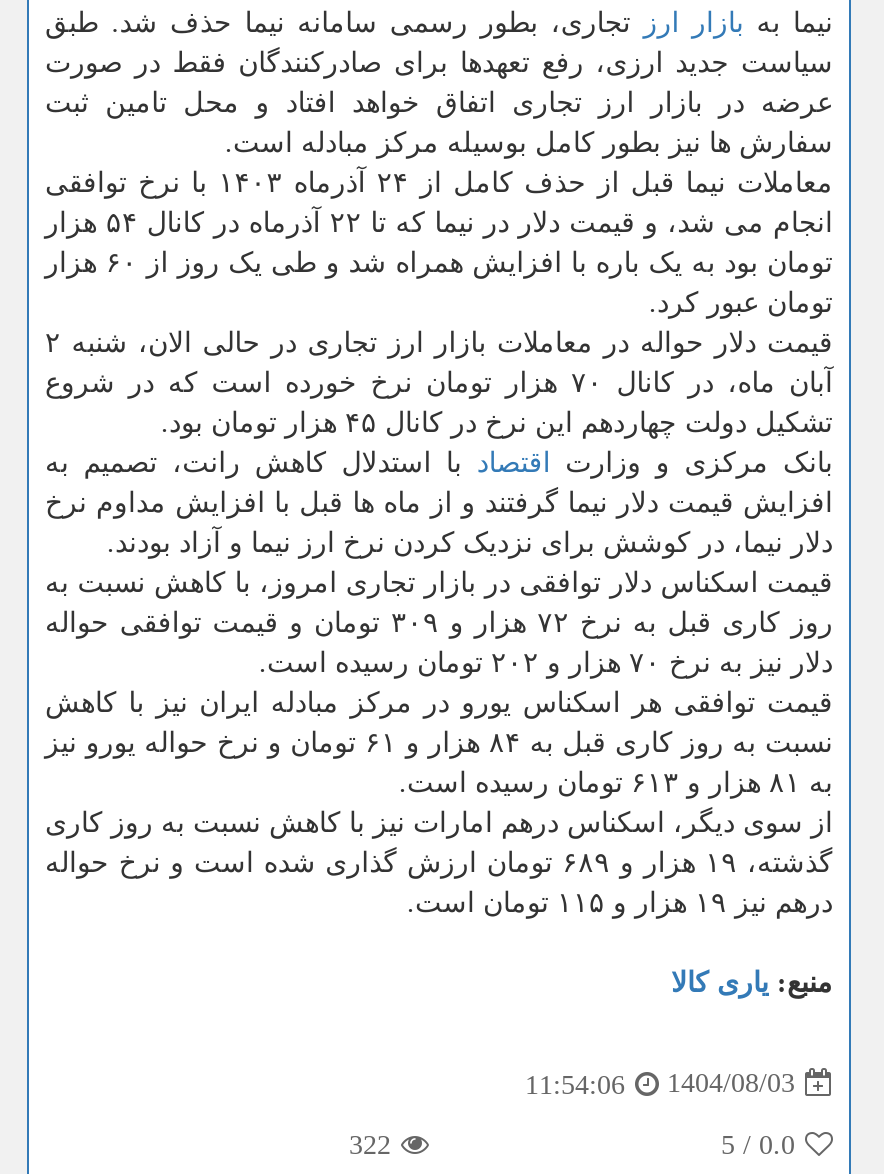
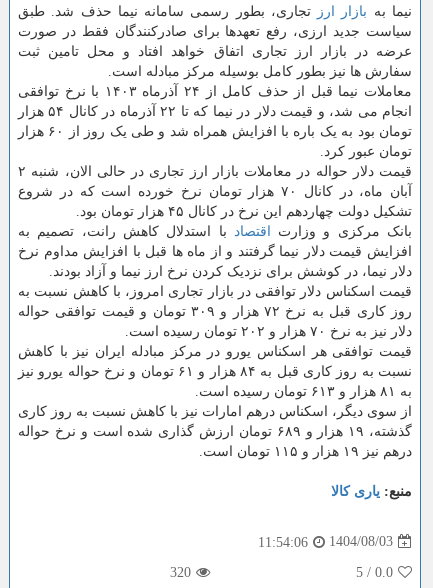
[349,1130,391,1160] 322 -> [170,565,191,580] 320

